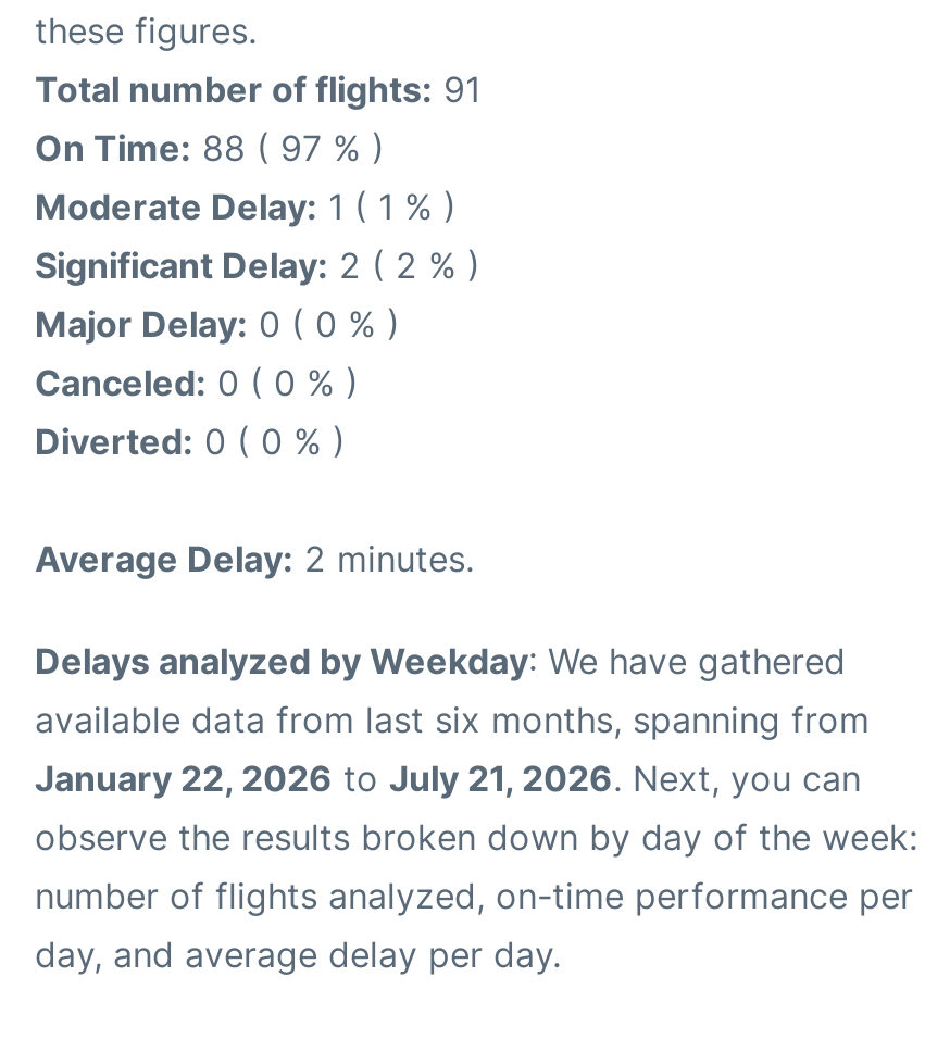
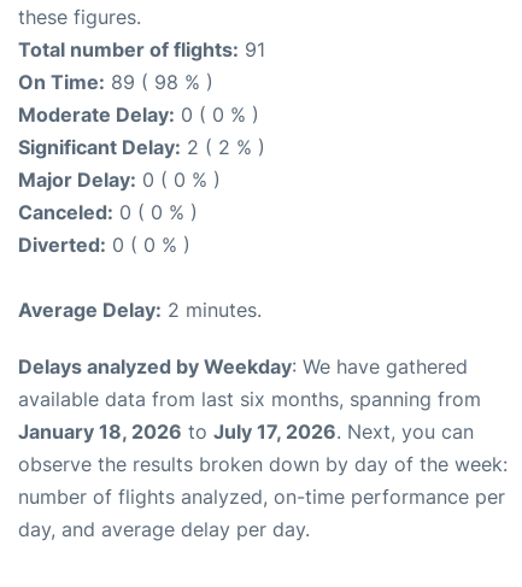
[35,126,385,170] On Time: 88 ( 97 % ) -> [18,70,213,94] On Time: 89 ( 98 % )
[35,185,457,228] Moderate Delay: 1 ( 1 % ) -> [18,102,259,127] Moderate Delay: 0 ( 0 % )
[35,756,861,800] January 22, 2026 to July 21, 2026. Next, you can -> [18,419,474,444] January 18, 2026 to July 17, 2026. Next, you can

